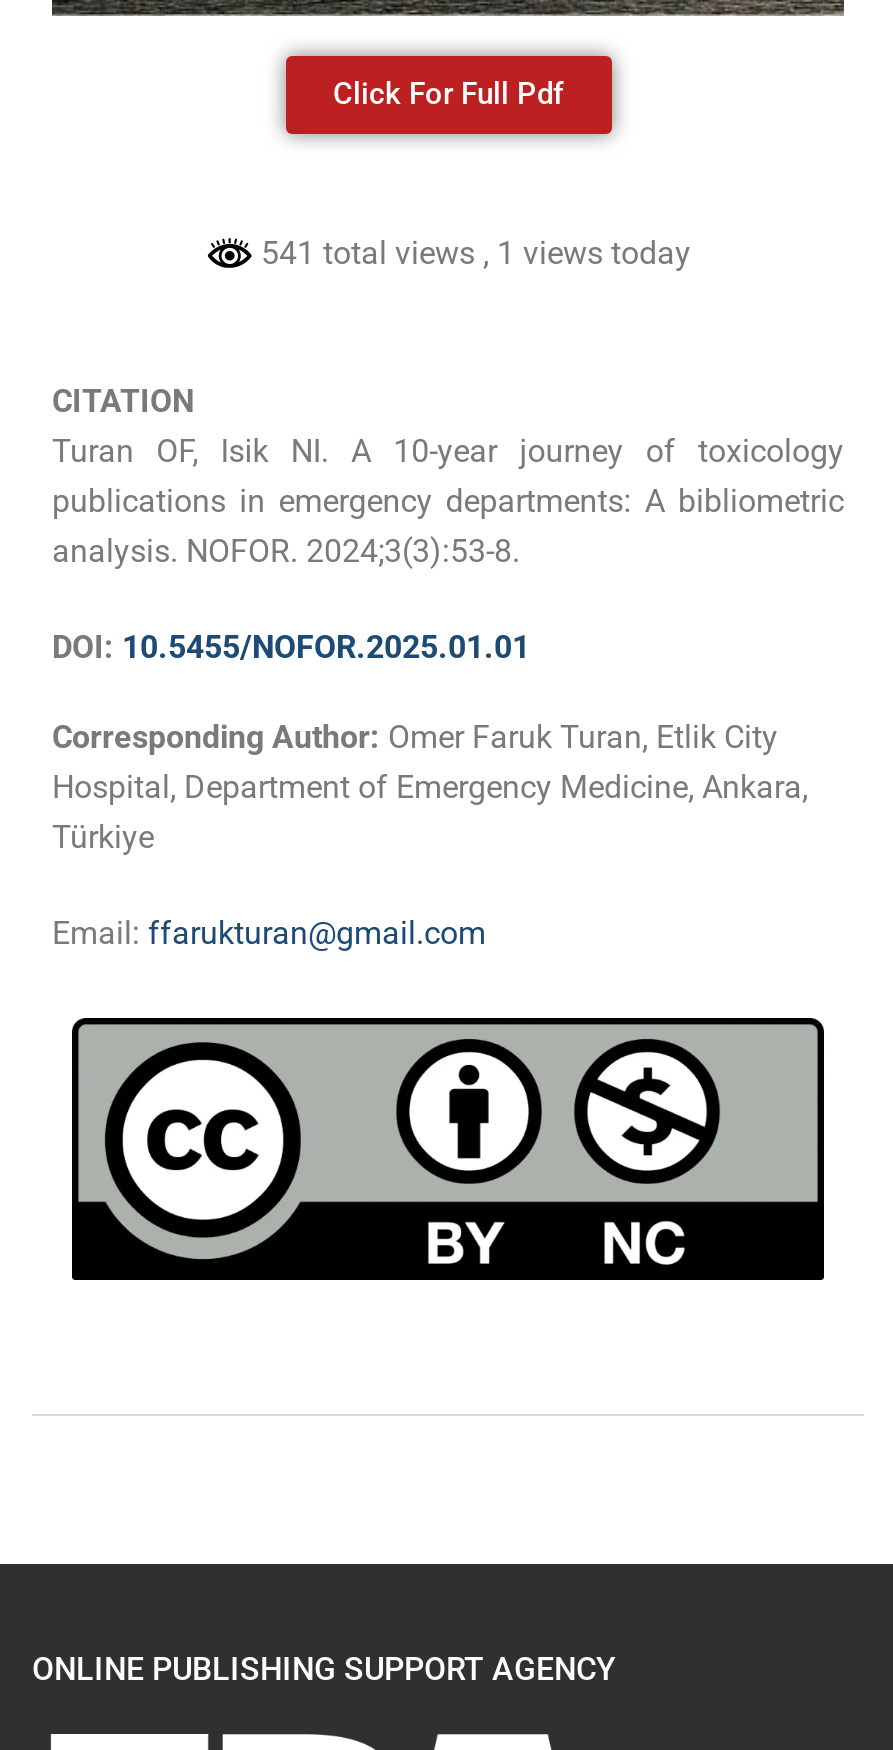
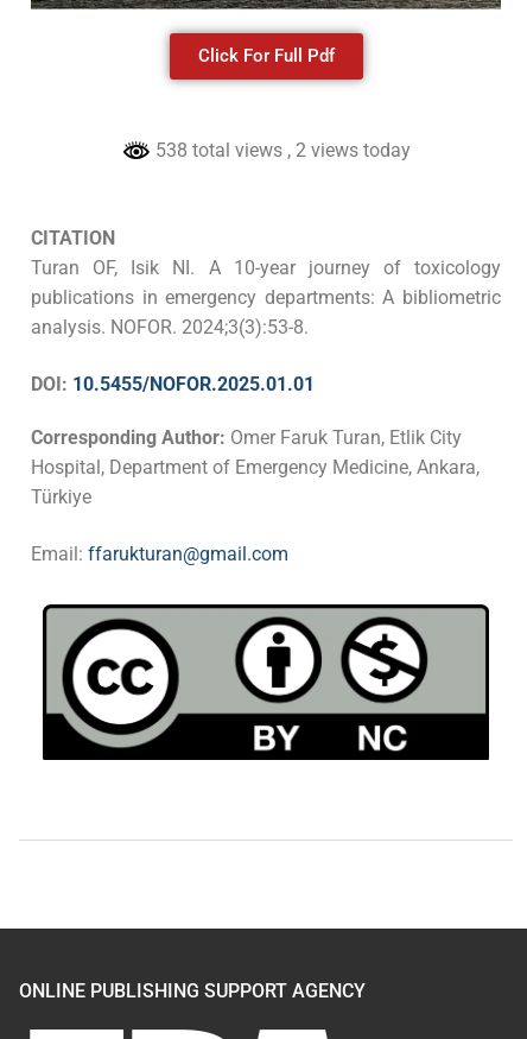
[253,235,691,273] 541 total views, 1 views today -> [150,139,410,162] 538 total views, 2 views today

